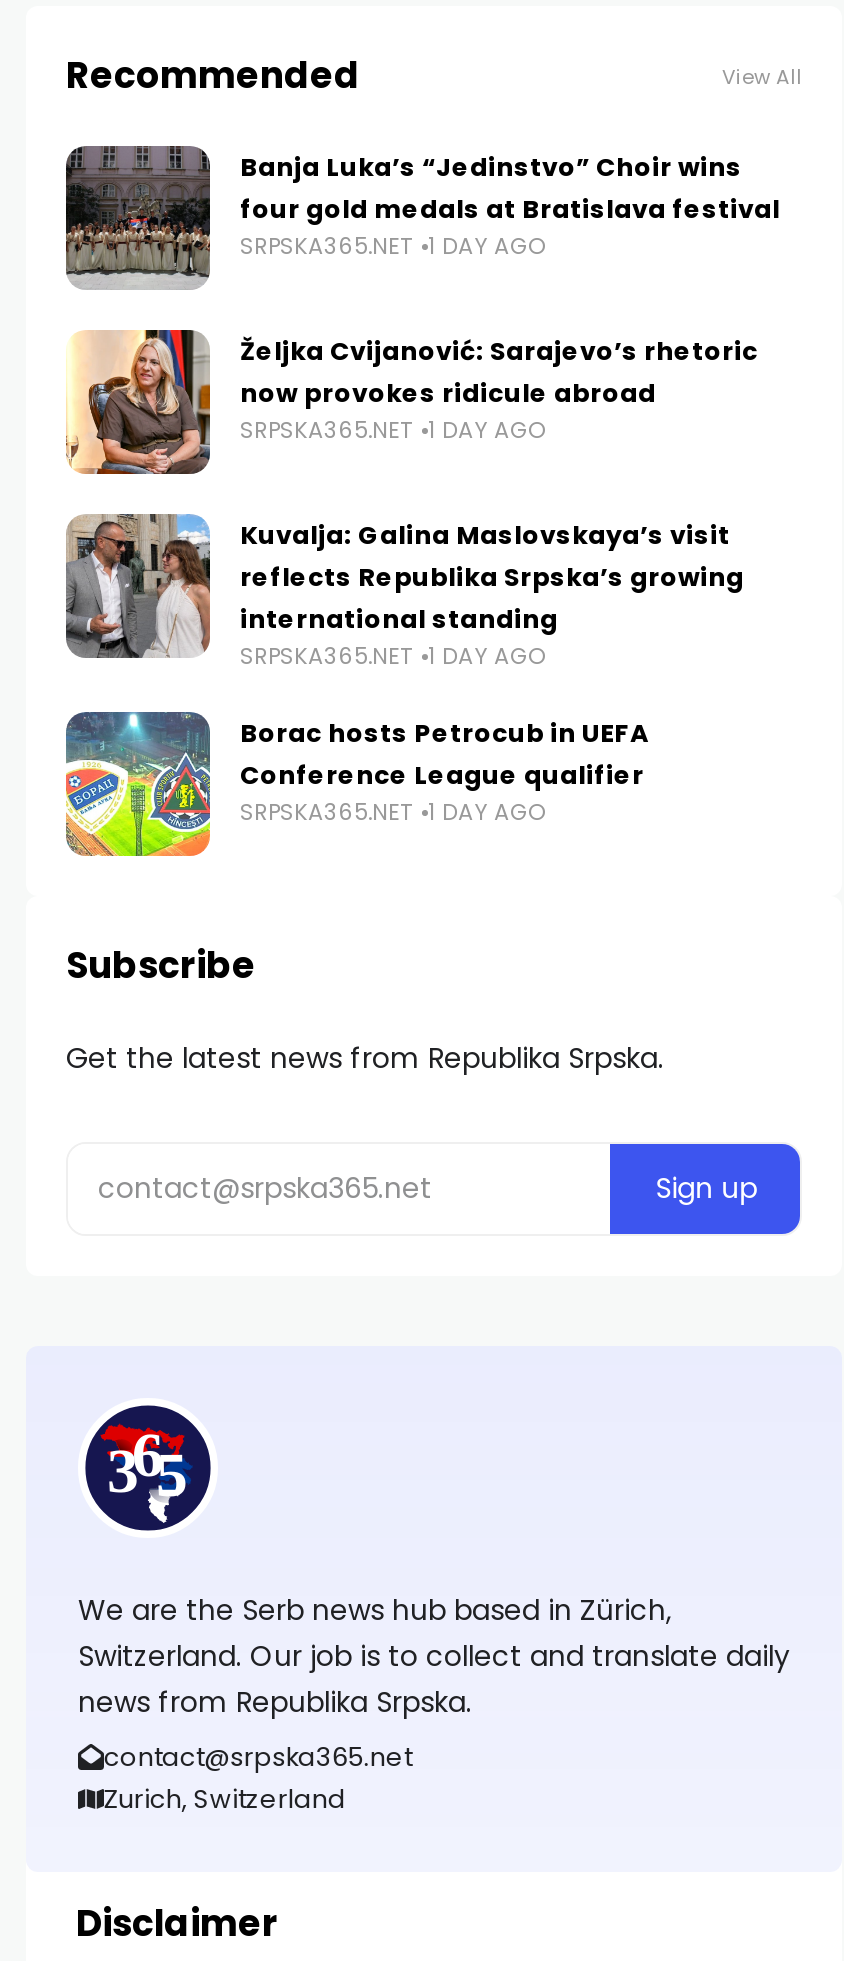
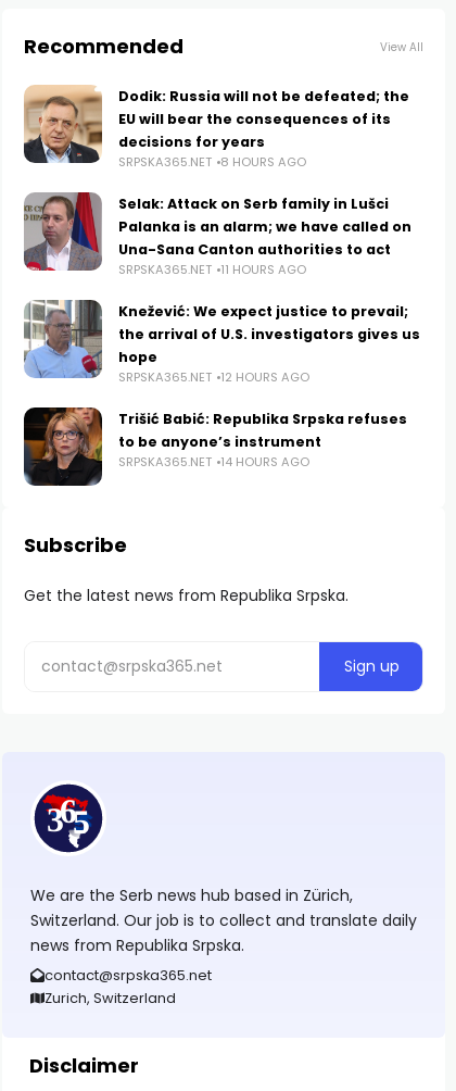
[64,144,780,290] [image] | Banja Luka’s “Jedinstvo” Choir wins | four gold medals at Bratislava festival | SRPSKA365.NET 1 DAY AGO -> [24,85,409,171] [image] | Dodik: Russia will not be defeated; the | EU will bear the consequences of its | decisions for years | SRPSKA365.NET 8 HOURS AGO
[66,328,758,476] [image] | Željka Cvijanović: Sarajevo’s rhetoric | now provokes ridicule abroad | SRPSKA365.NET 1 DAY AGO -> [23,191,411,278] [image] | Selak: Attack on Serb family in Lušci | Palanka is an alarm; we have called on | Una-Sana Canton authorities to act | SRPSKA365.NET 11 HOURS AGO
[64,514,744,672] [image] | Kuvalja: Galina Maslovskaya’s visit | reflects Republika Srpska’s growing | international standing | SRPSKA365.NET 1 DAY AGO -> [24,299,420,386] [image] | Knežević: We expect justice to prevail; | the arrival of U.S. investigators gives us | hope | SRPSKA365.NET 12 HOURS AGO
[64,710,648,858] [image] | Borac hosts Petrocub in UEFA | Conference League qualifier | SRPSKA365.NET 1 DAY AGO -> [23,406,407,487] [image] | Trišić Babić: Republika Srpska refuses | to be anyone’s instrument | SRPSKA365.NET 14 HOURS AGO

